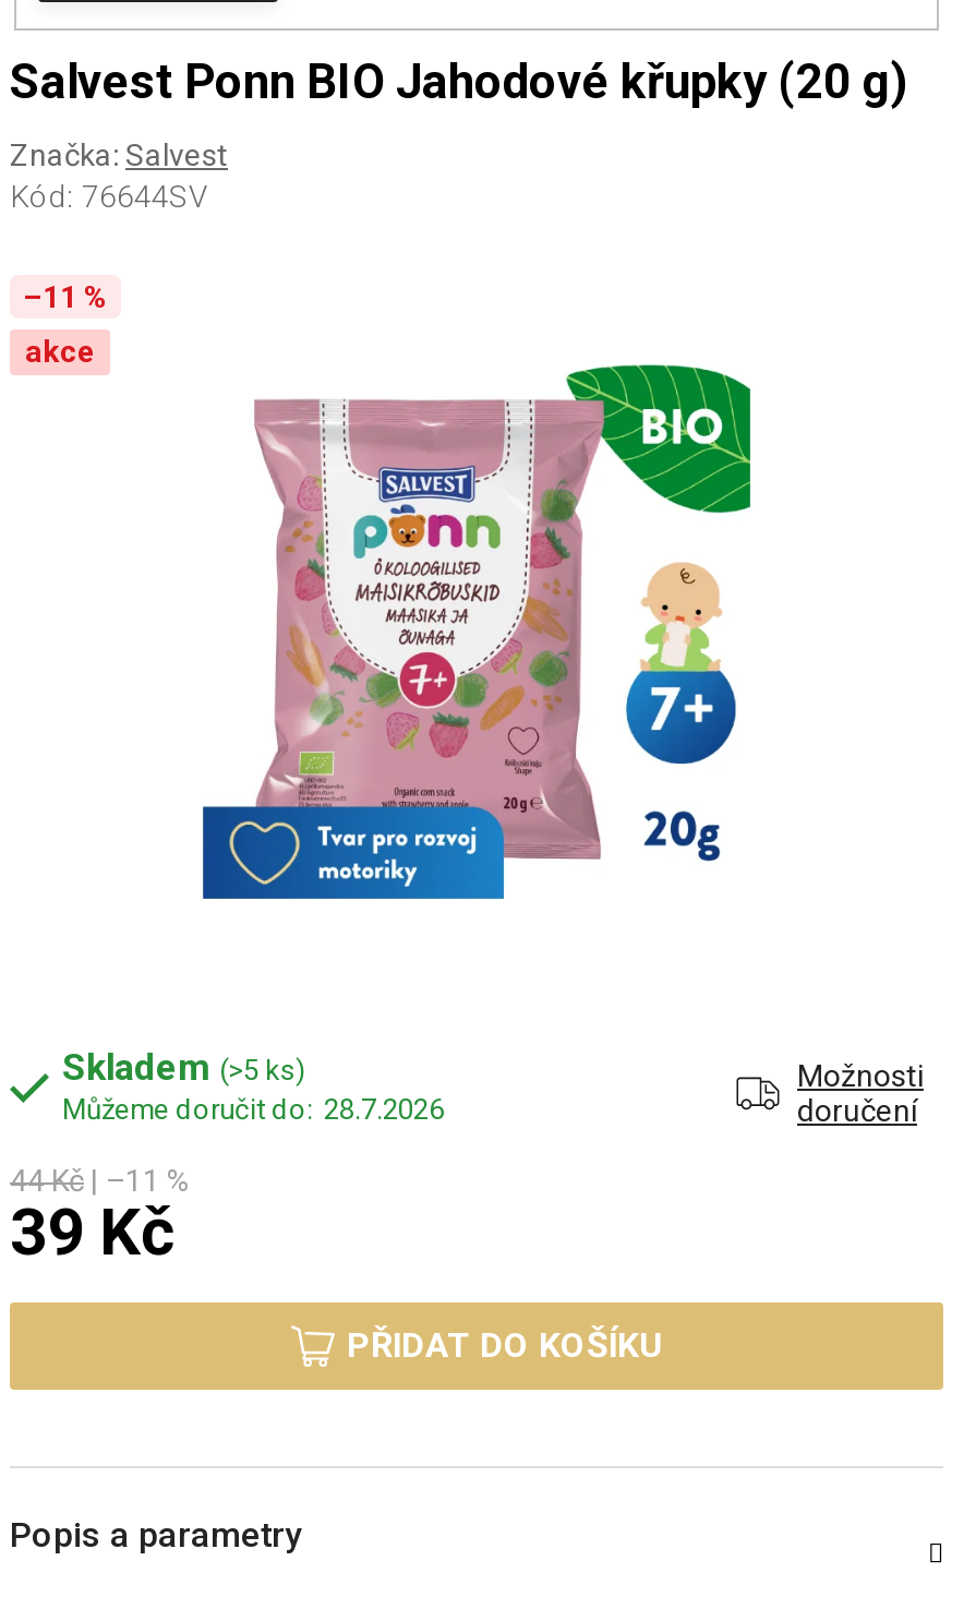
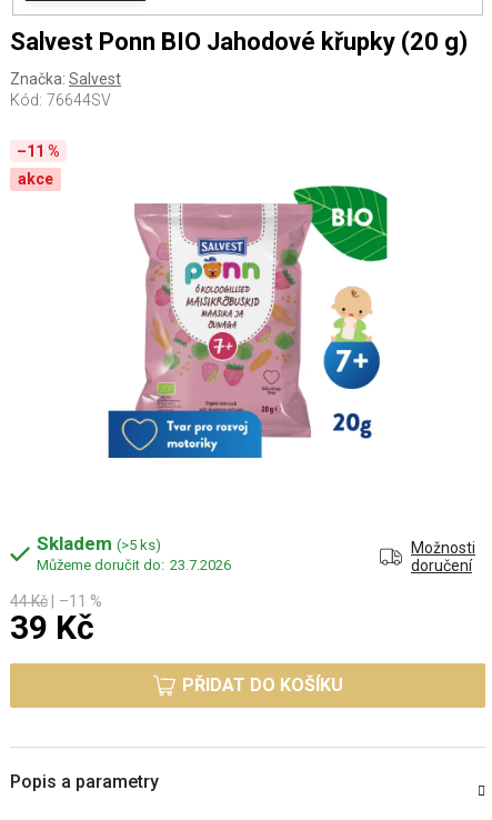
[317,1093,444,1125] 28.7.2026 -> [167,556,231,573] 23.7.2026

